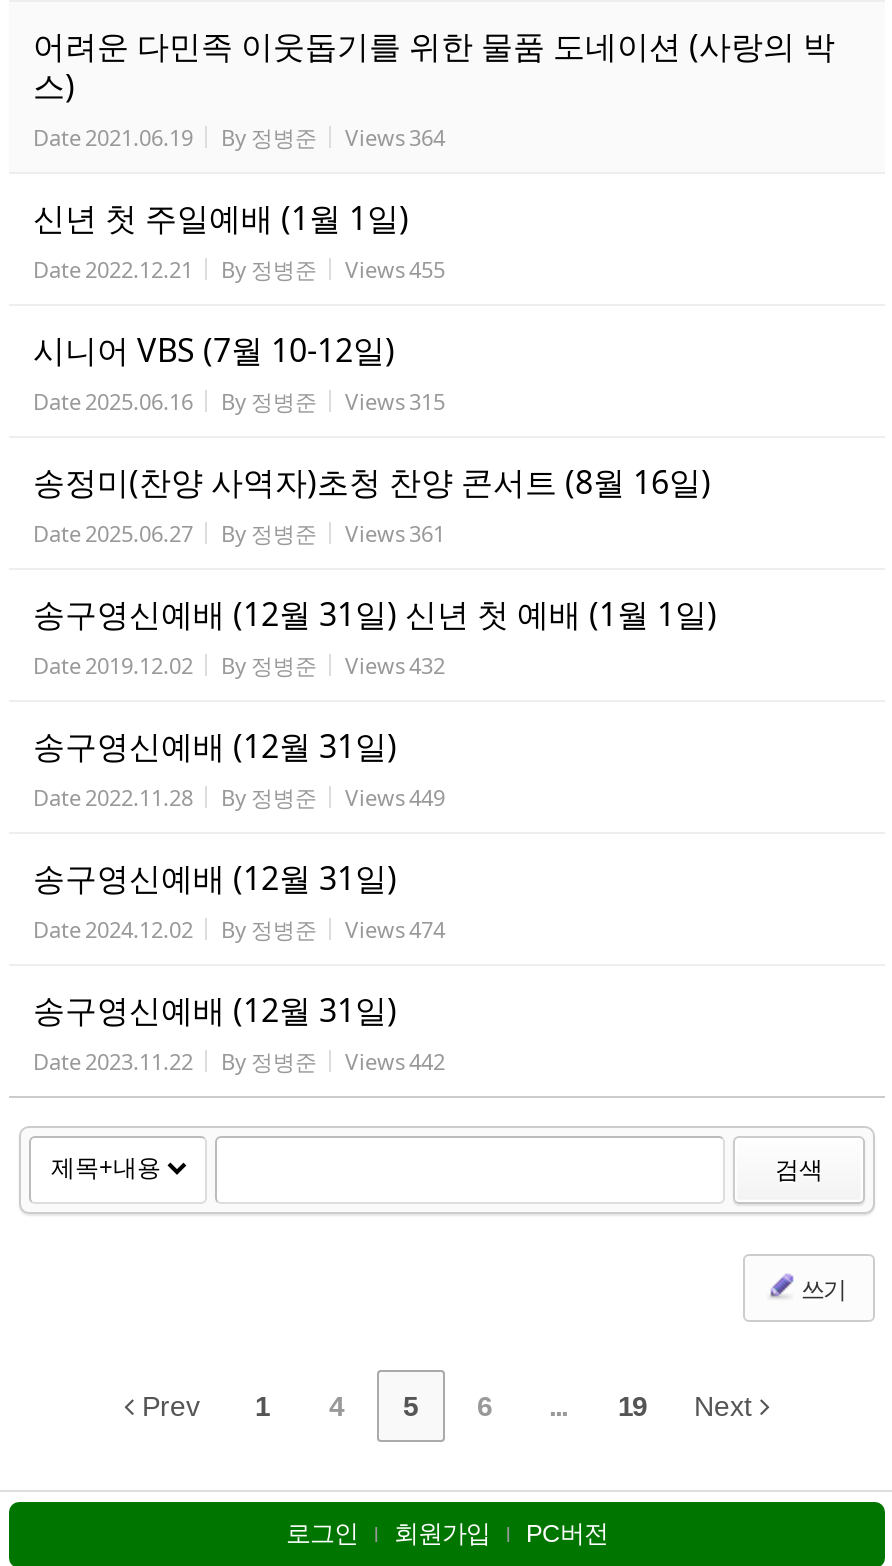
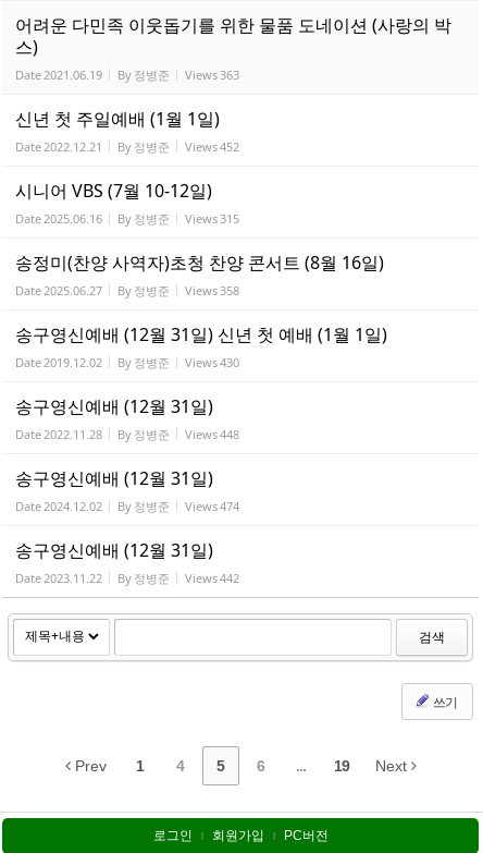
[33,122,445,152] Date 2021.06.19 By 정병준 Views 364 -> [15,66,239,83] Date 2021.06.19 By 정병준 Views 363
[33,254,445,284] Date 2022.12.21 By 정병준 Views 455 -> [15,138,239,155] Date 2022.12.21 By 정병준 Views 452
[33,518,445,548] Date 2025.06.27 By 정병준 Views 361 -> [15,282,239,298] Date 2025.06.27 By 정병준 Views 358
[33,650,445,680] Date 2019.12.02 By 정병준 Views 432 -> [15,354,239,370] Date 2019.12.02 By 정병준 Views 430
[33,782,445,812] Date 2022.11.28 By 정병준 Views 449 -> [15,426,239,442] Date 2022.11.28 By 정병준 Views 448

